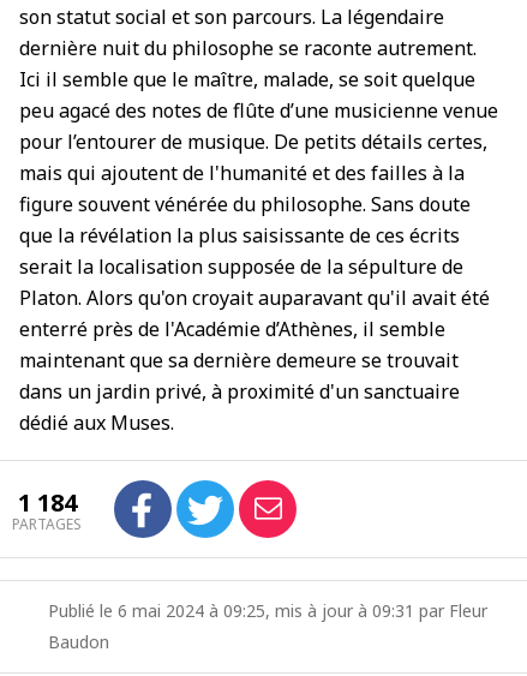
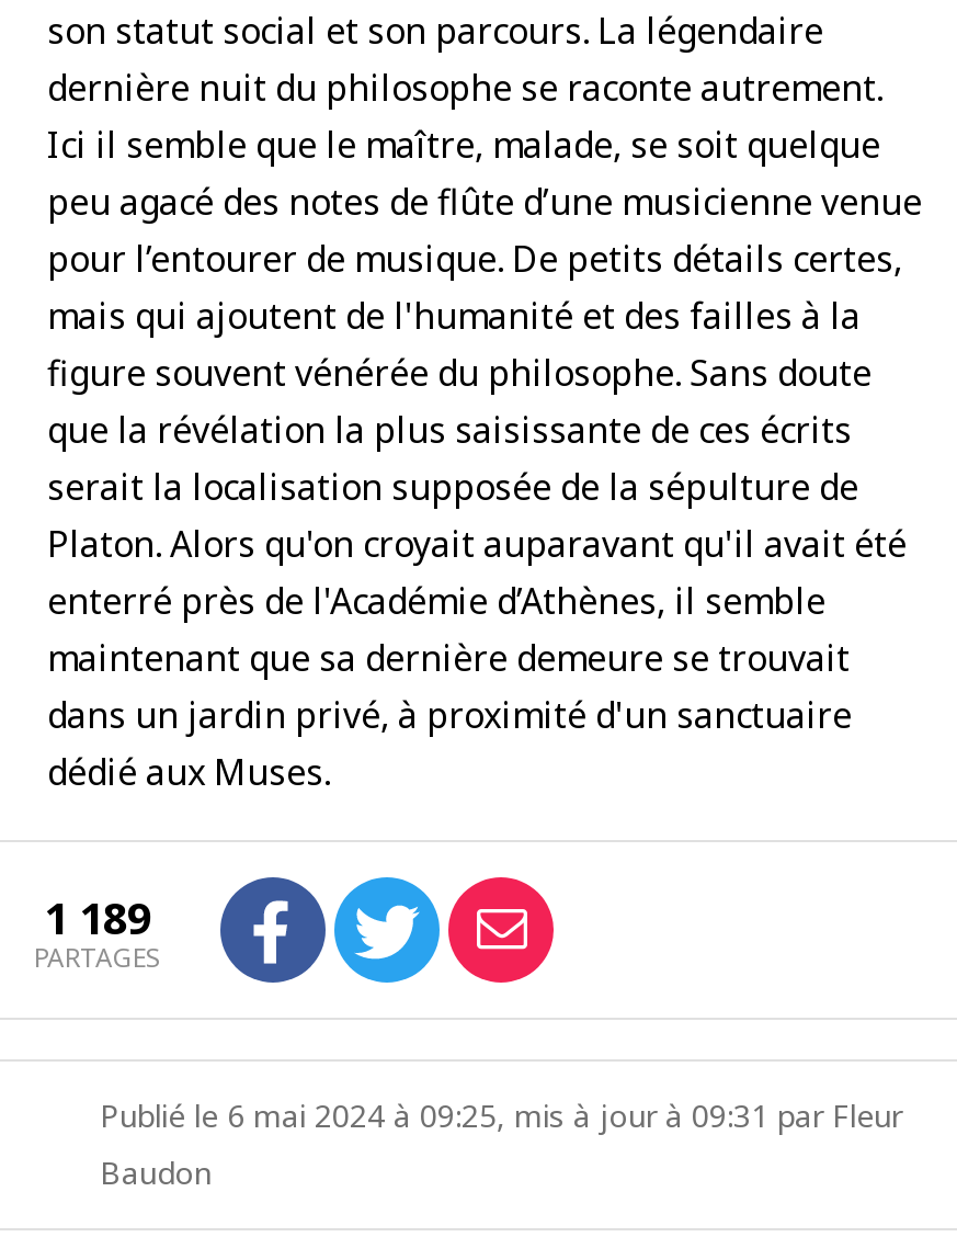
[17,486,76,519] 1 184 -> [44,888,151,947] 1 189

